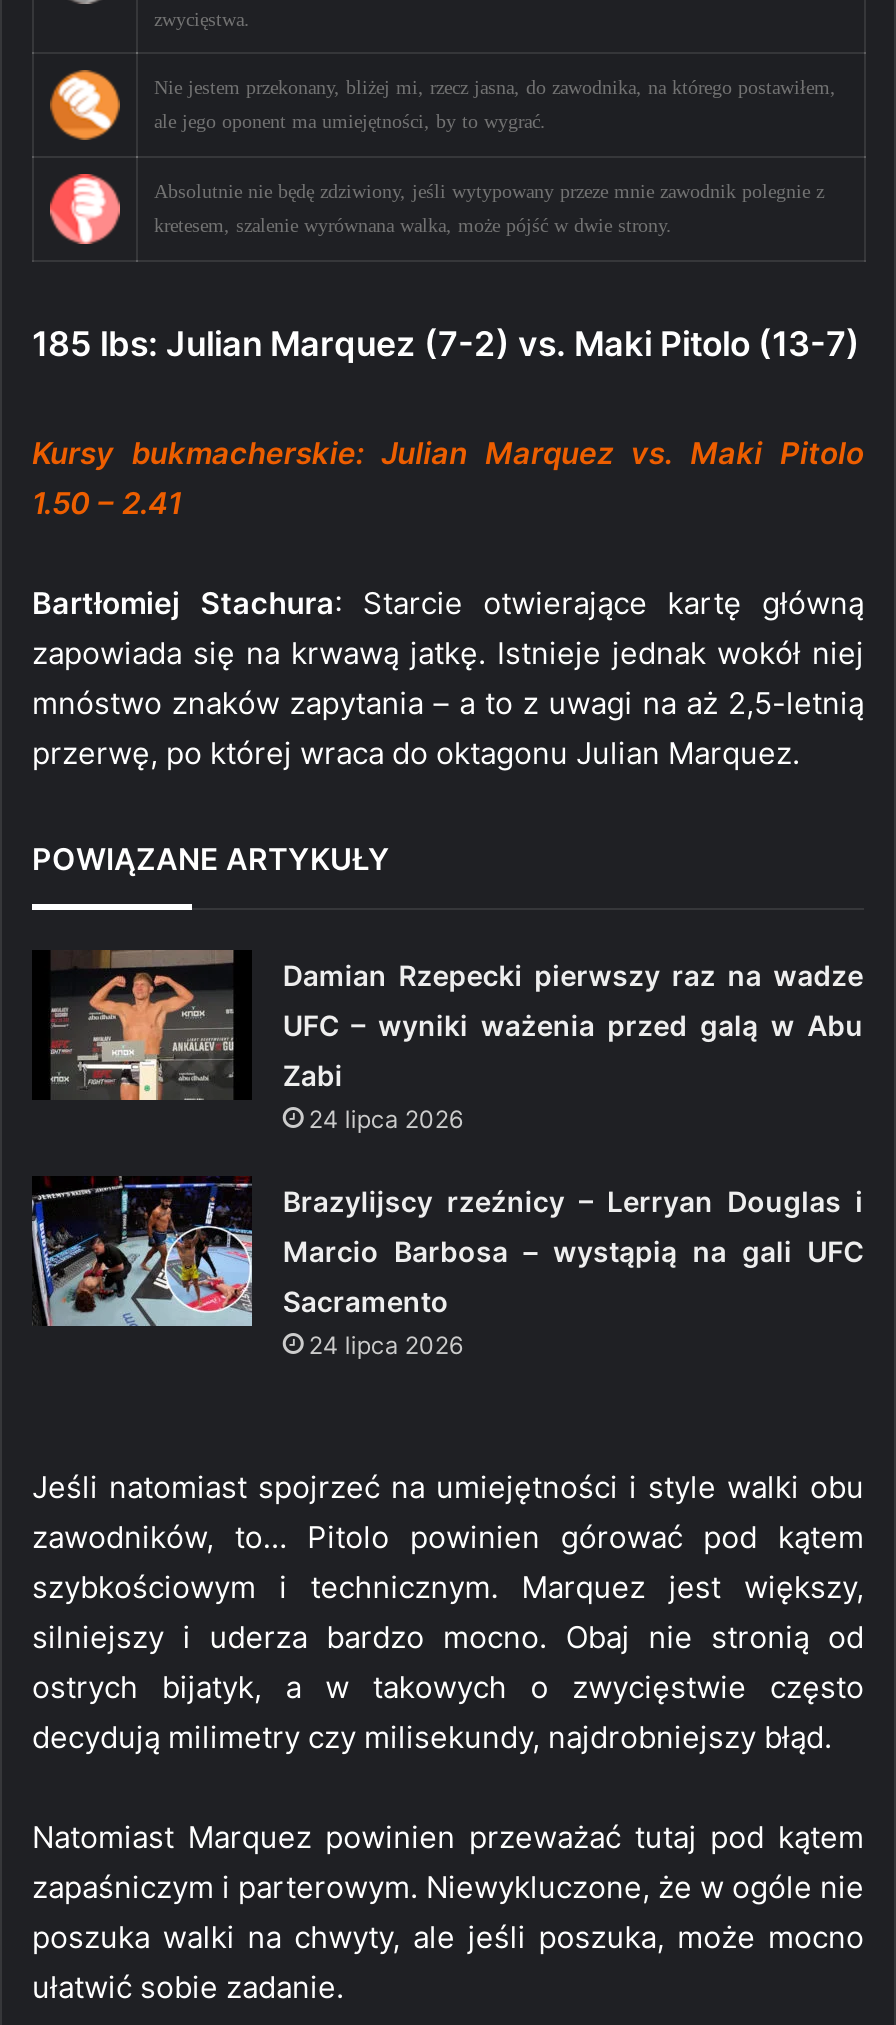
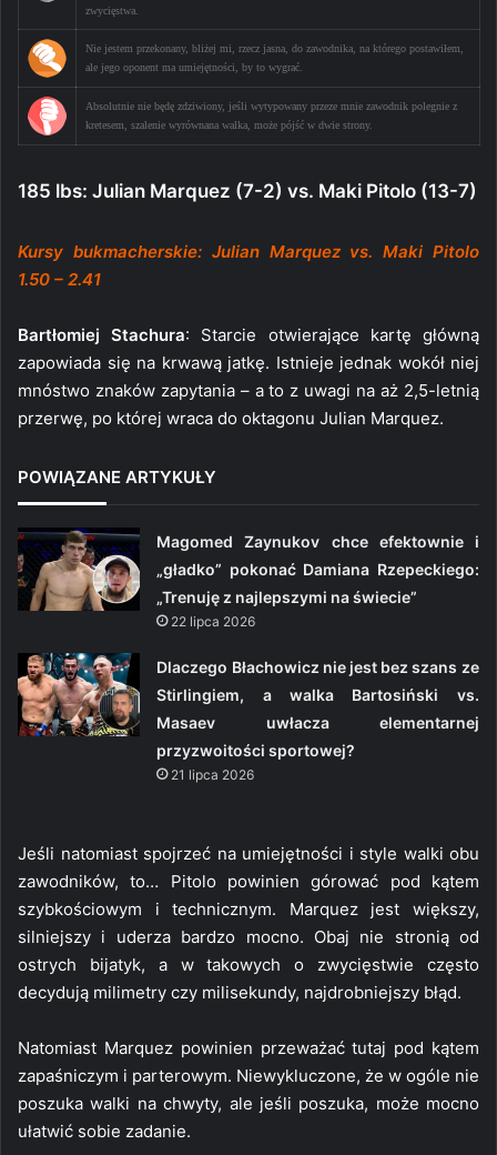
[32,948,863,1361] [image] | Damian Rzepecki pierwszy raz na wadze | UFC – wyniki ważenia przed galą w Abu | Zabi | 24 lipca 2026 | Brazylijscy rzeźnicy – Lerryan Douglas i | Marcio Barbosa – wystąpią na gali UFC | Sacramento | 24 lipca 2026 -> [17,528,479,783] [image] | Magomed Zaynukov chce efektownie i | „gładko” pokonać Damiana Rzepeckiego: | „Trenuję z najlepszymi na świecie” | 22 lipca 2026 | Dlaczego Błachowicz nie jest bez szans ze | Stirlingiem, a walka Bartosiński vs. | Masaev uwłacza elementarnej | przyzwoitości sportowej? | 21 lipca 2026
[30,1176,254,1328] [image] -> [17,652,140,737] [image]

